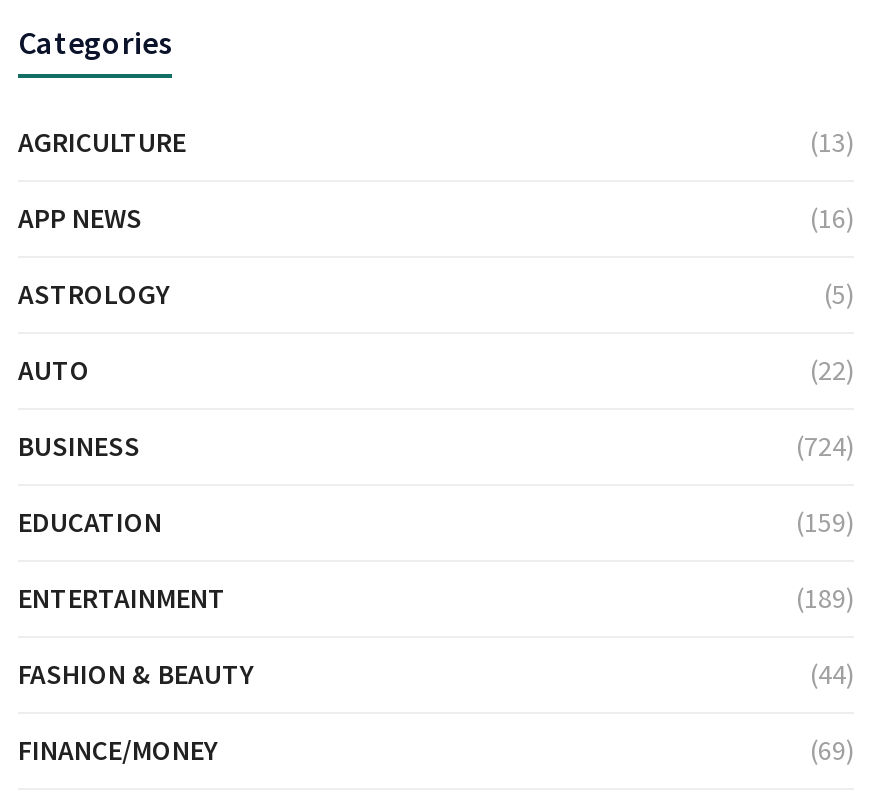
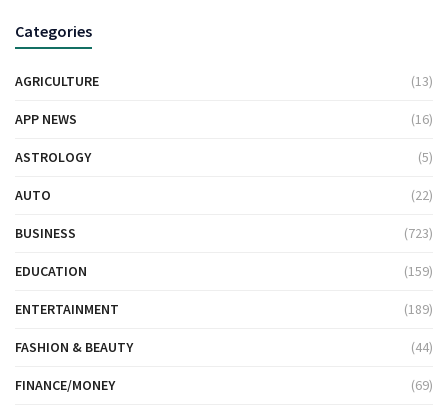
[796,428,854,464] (724) -> [404,224,433,242] (723)

